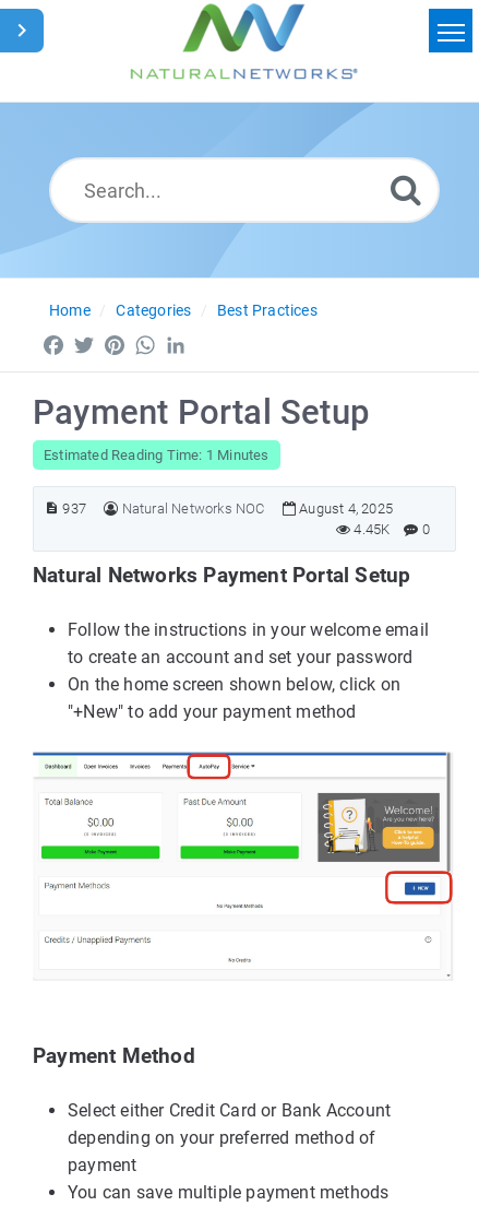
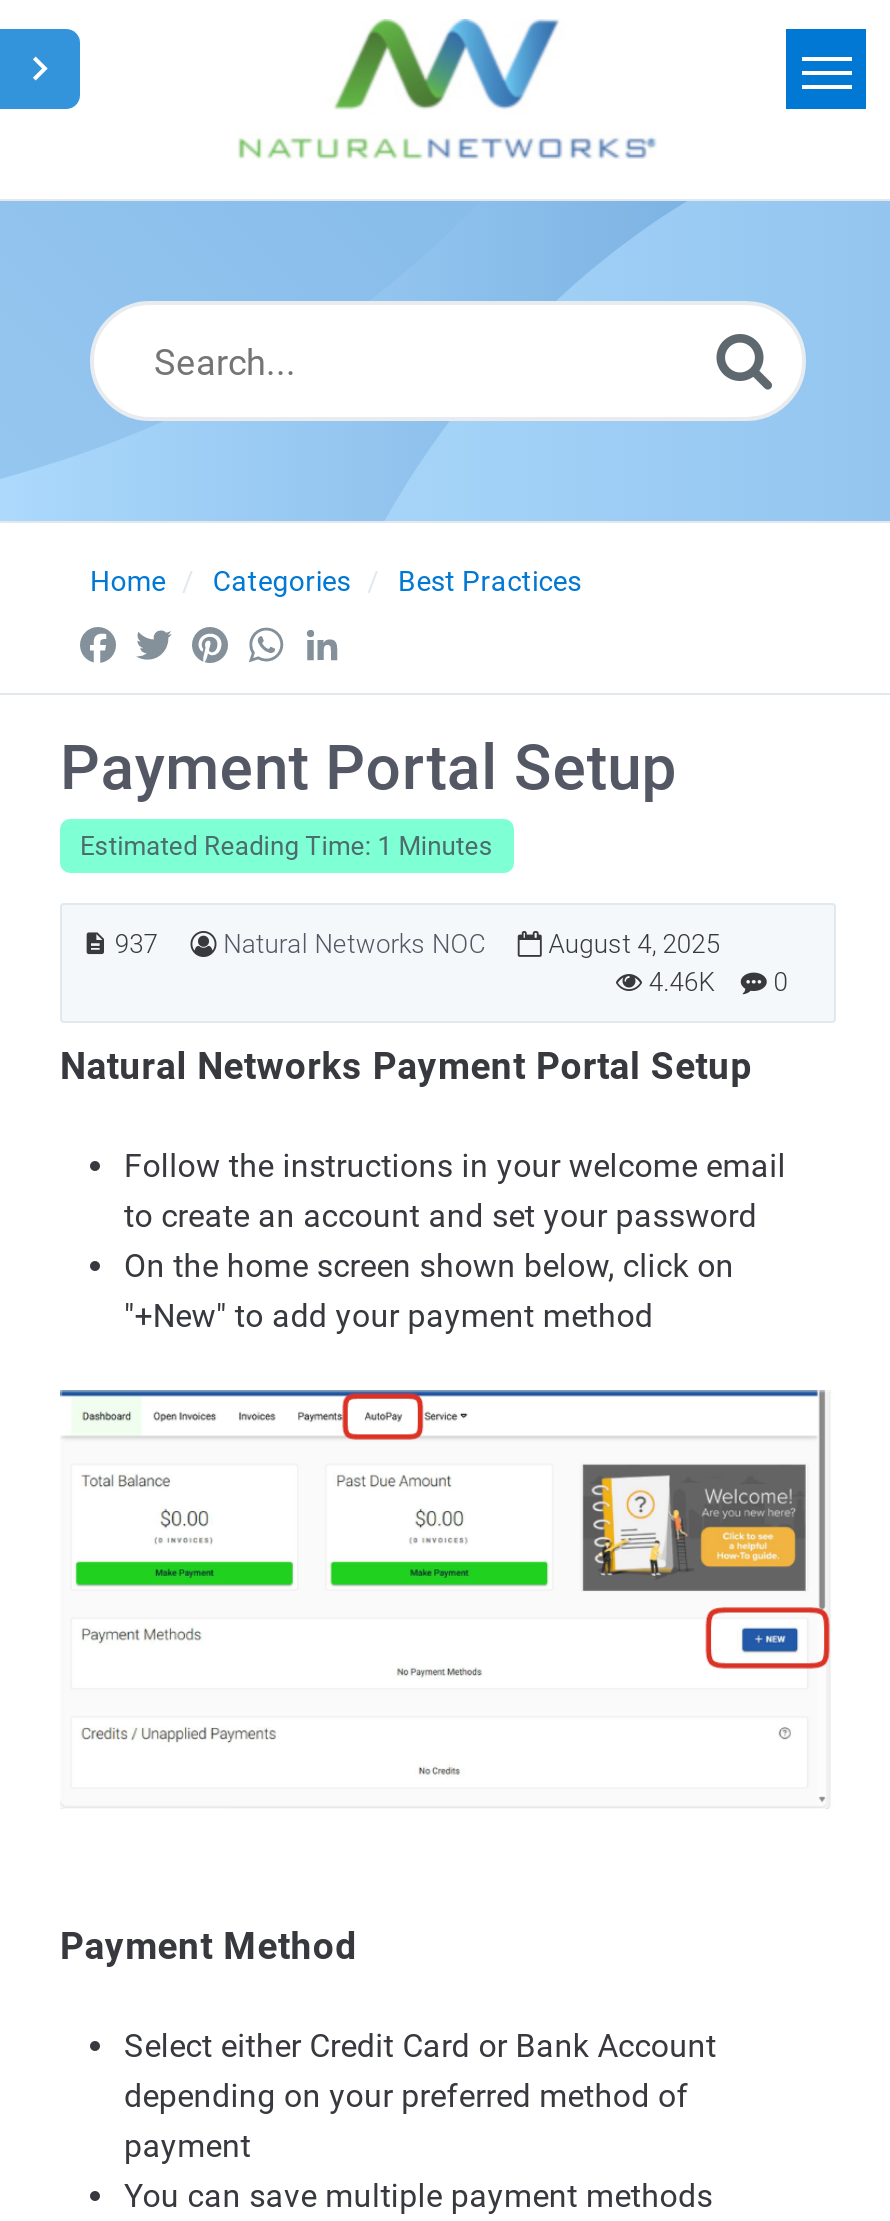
[350,521,430,537] 4.45K 0 -> [642,967,788,997] 4.46K 0

